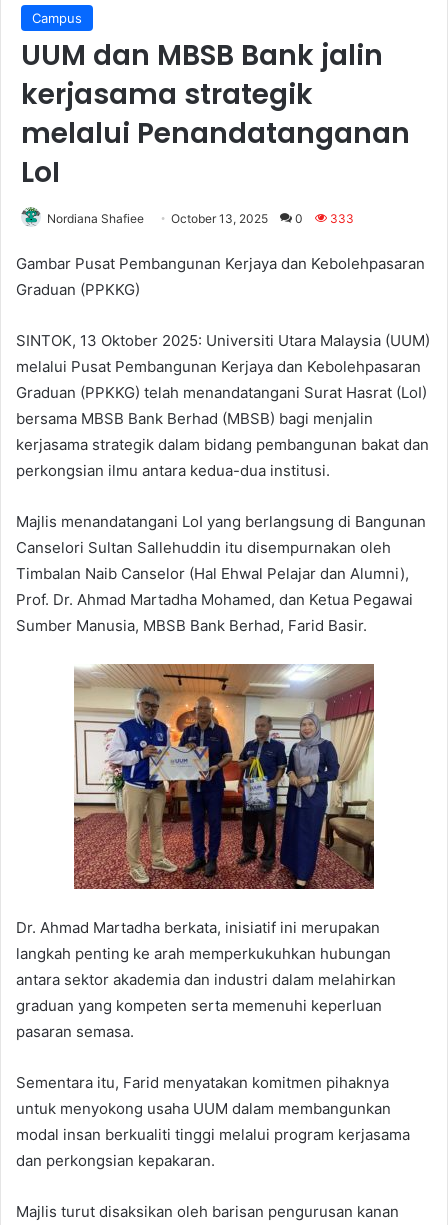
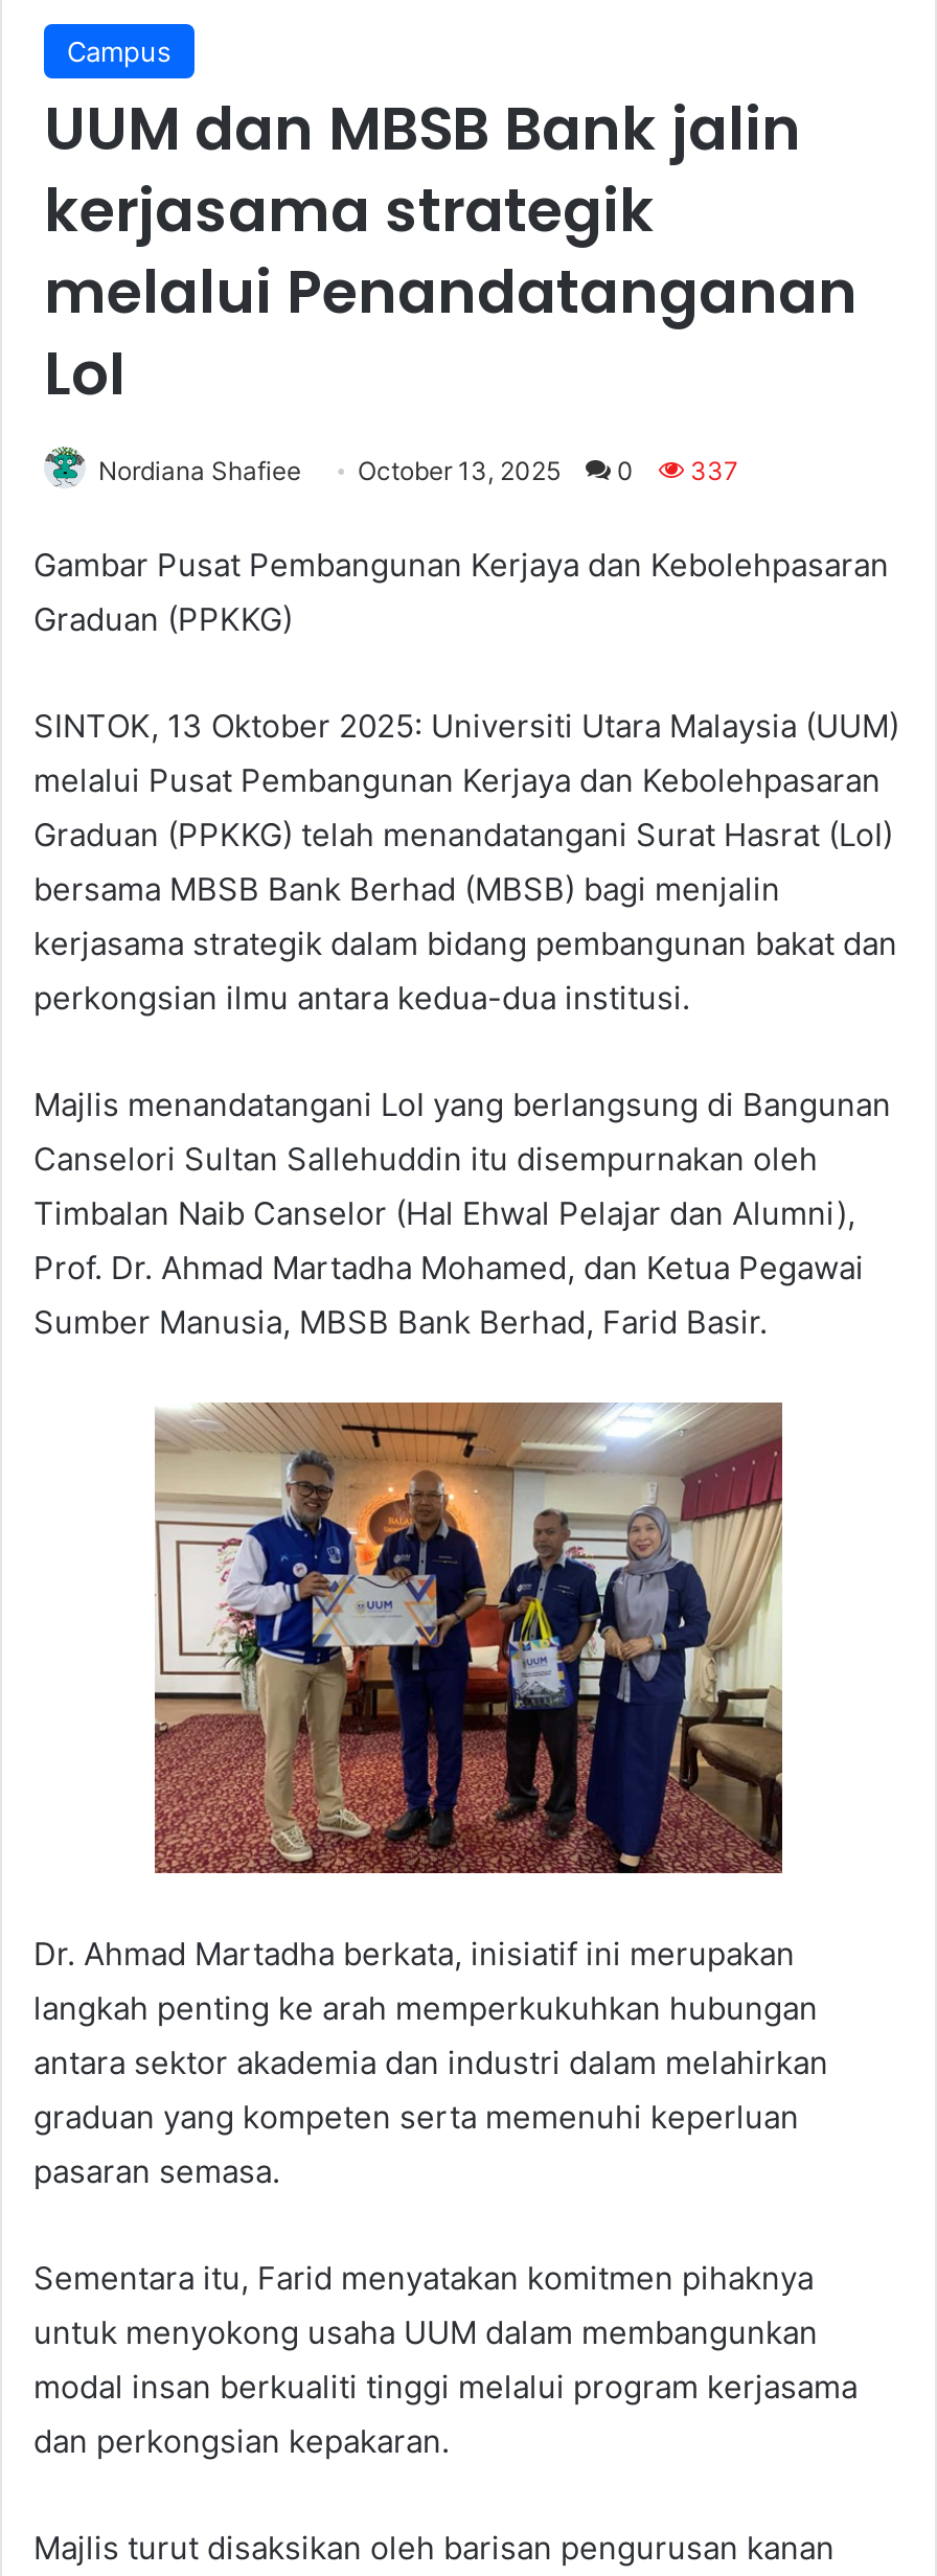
[47,211,354,226] Nordiana Shafiee October 13, 2025 0 333 -> [98,454,738,486] Nordiana Shafiee October 13, 2025 0 337

